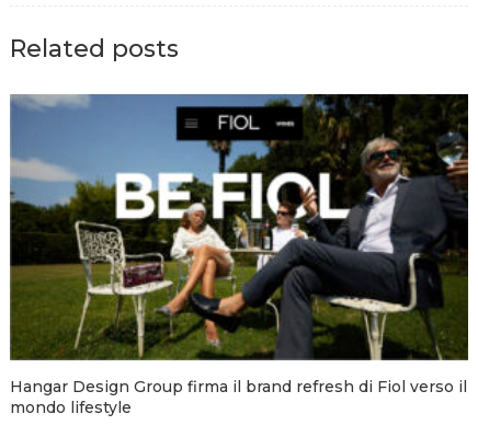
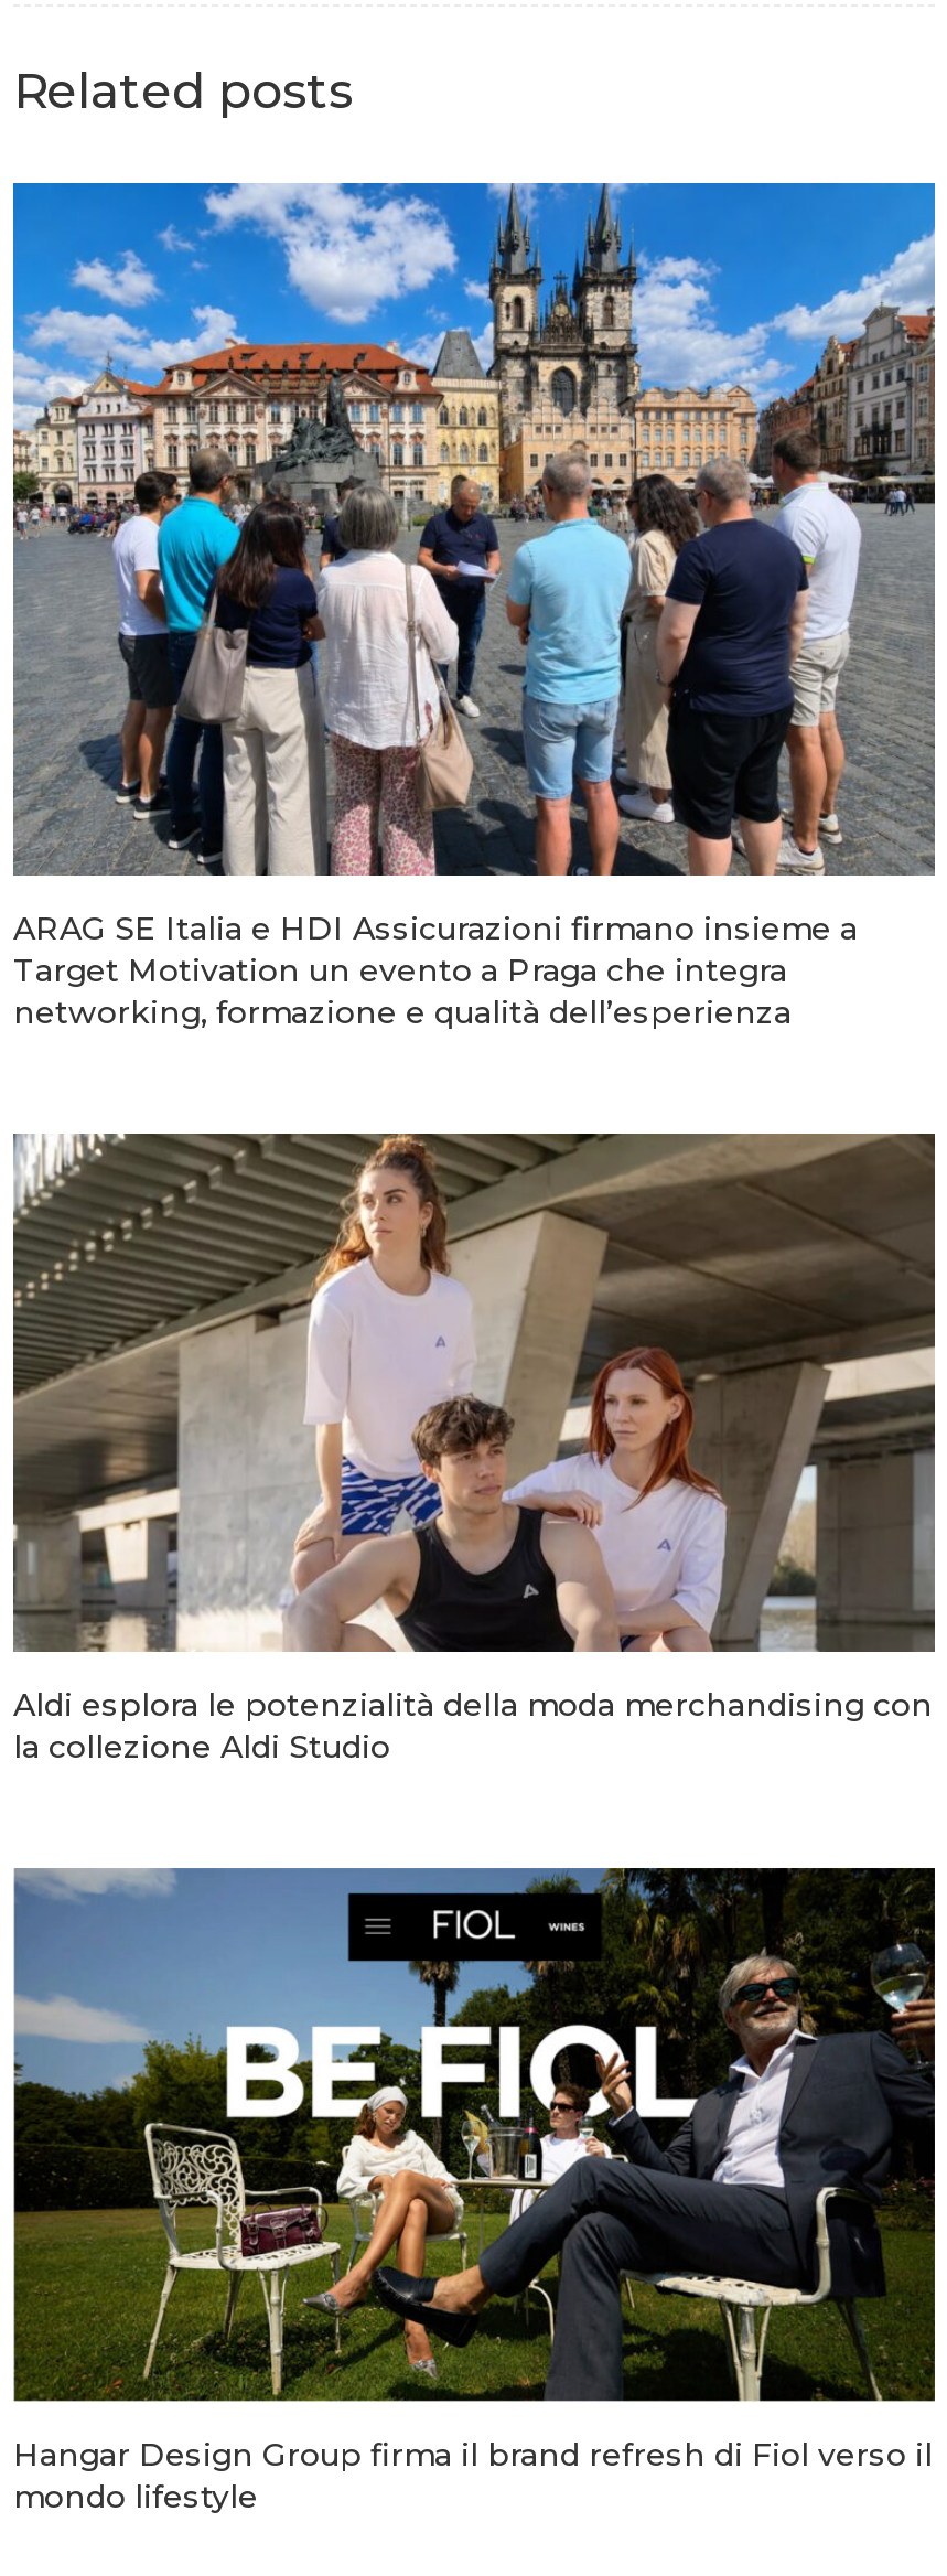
none -> [11,181,937,1032] [image] | ARAG SE Italia e HDI Assicurazioni firmano insieme a | Target Motivation un evento a Praga che integra | networking, formazione e qualità dell’esperienza
none -> [11,1131,937,1767] [image] | Aldi esplora le potenzialità della moda merchandising con | la collezione Aldi Studio

